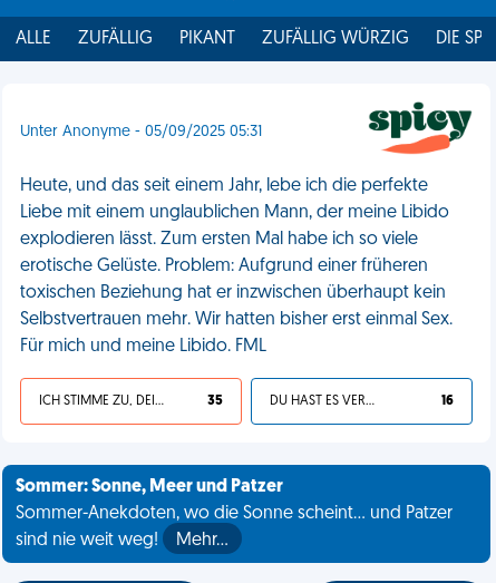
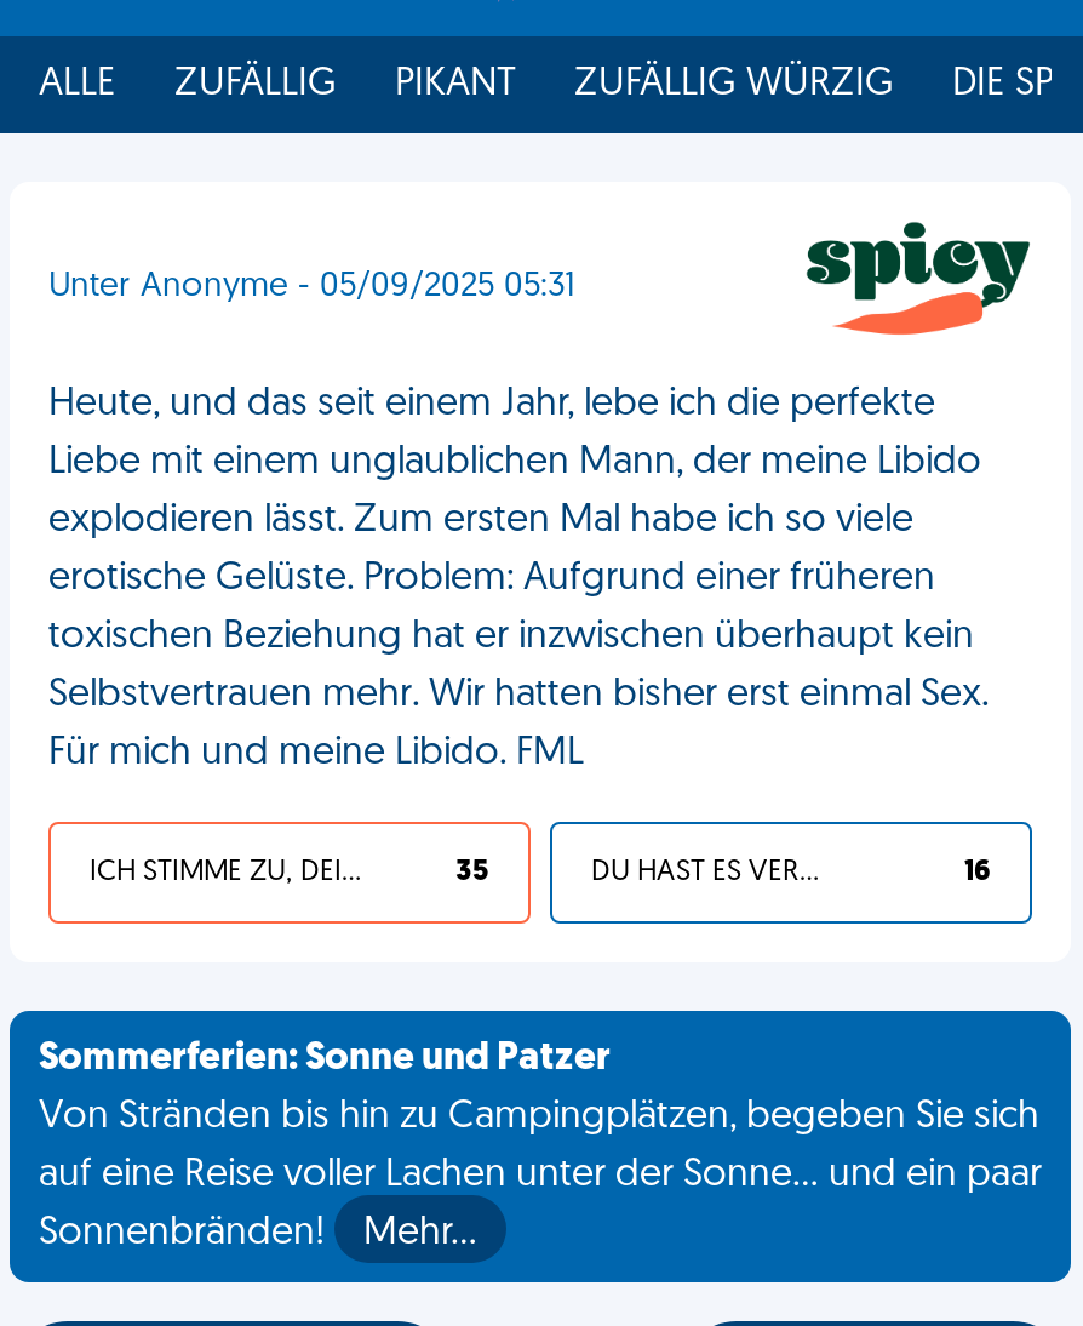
[16,478,453,550] Sommer: Sonne, Meer und Patzer | Sommer-Anekdoten, wo die Sonne scheint... und Patzer | sind nie weit weg! -> [39,1040,1042,1253] Sommerferien: Sonne und Patzer | Von Stränden bis hin zu Campingplätzen, begeben Sie sich | auf eine Reise voller Lachen unter der Sonne... und ein paar | Sonnenbränden!

